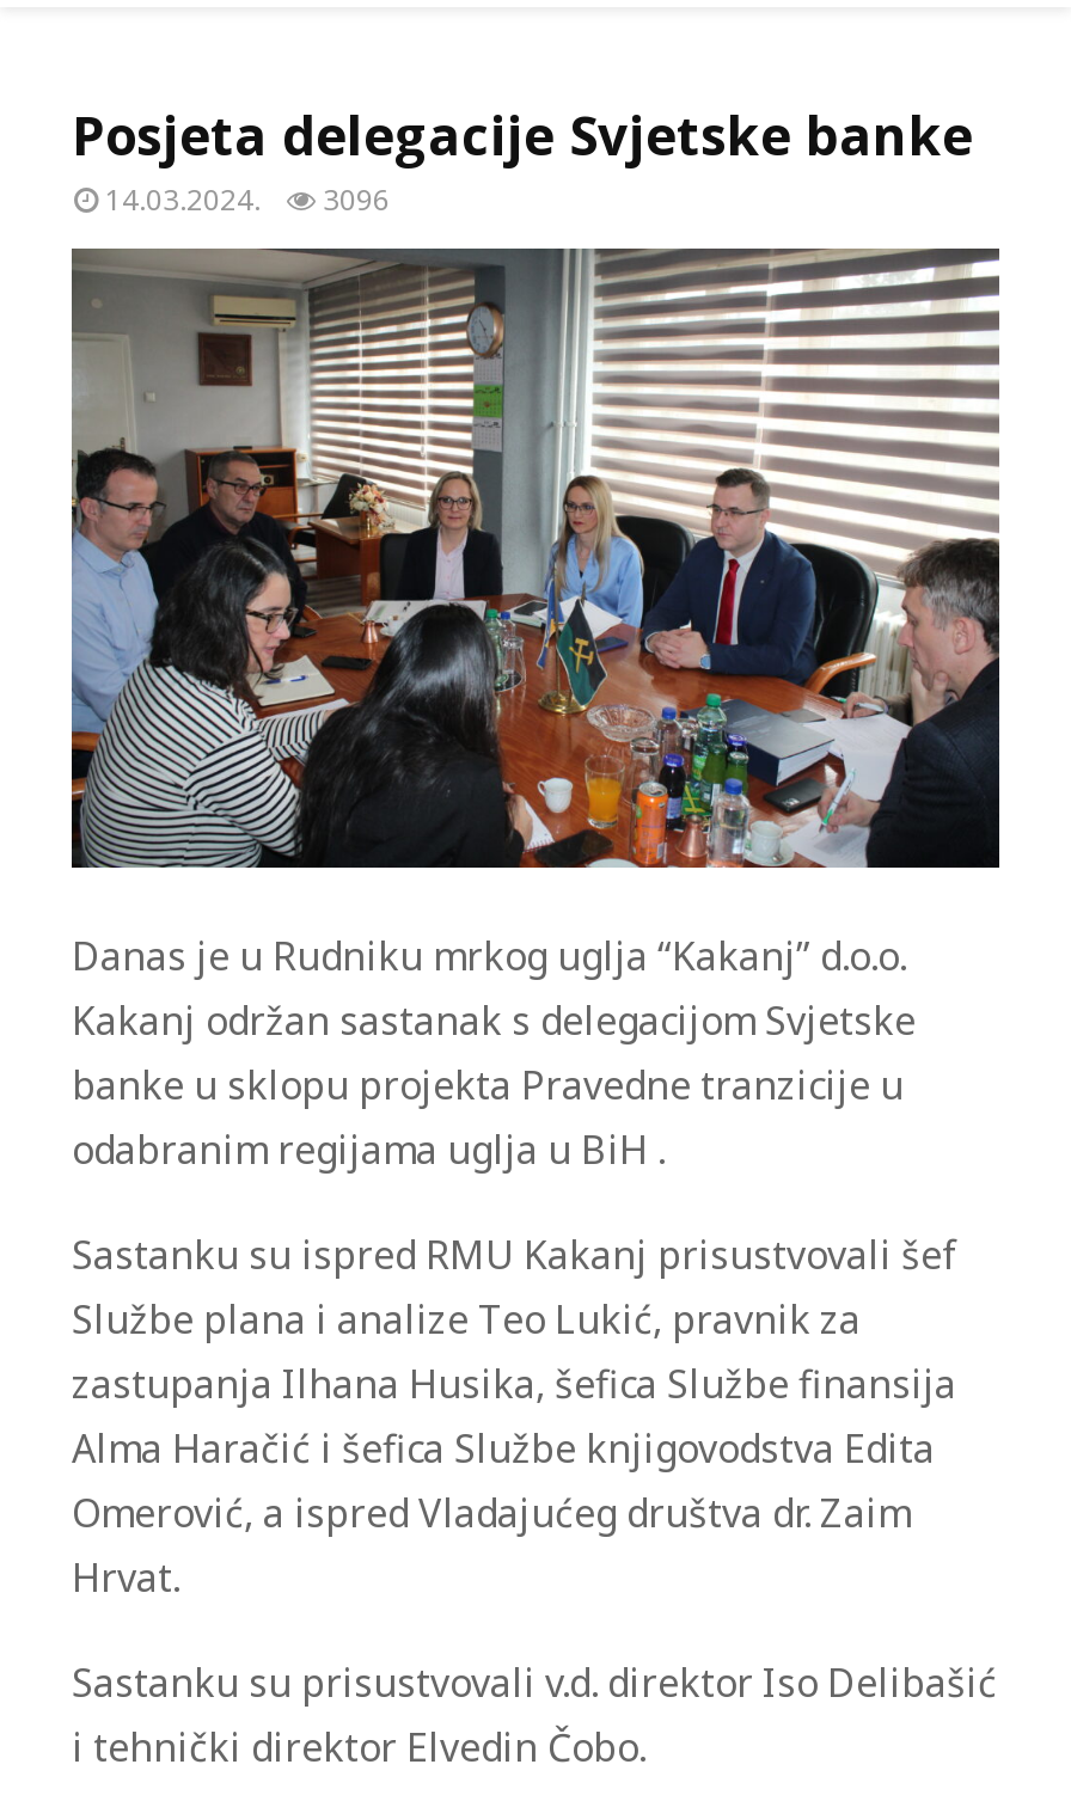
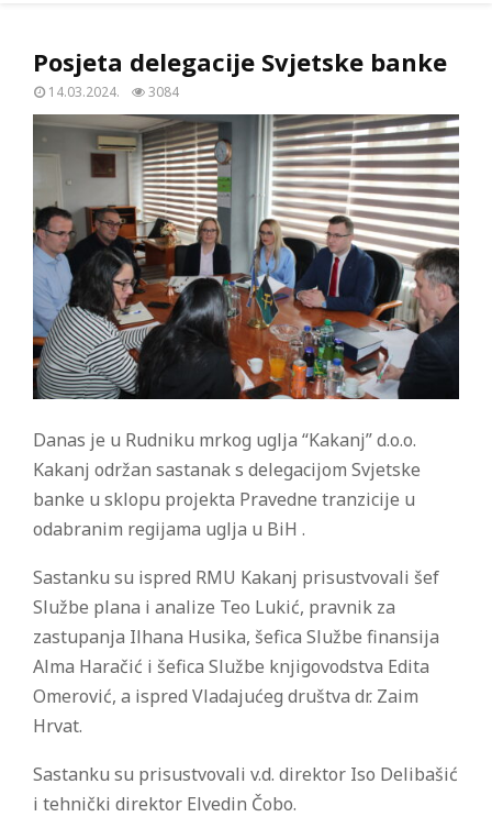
[105,179,390,220] 14.03.2024. 3096 -> [48,82,179,101] 14.03.2024. 3084

